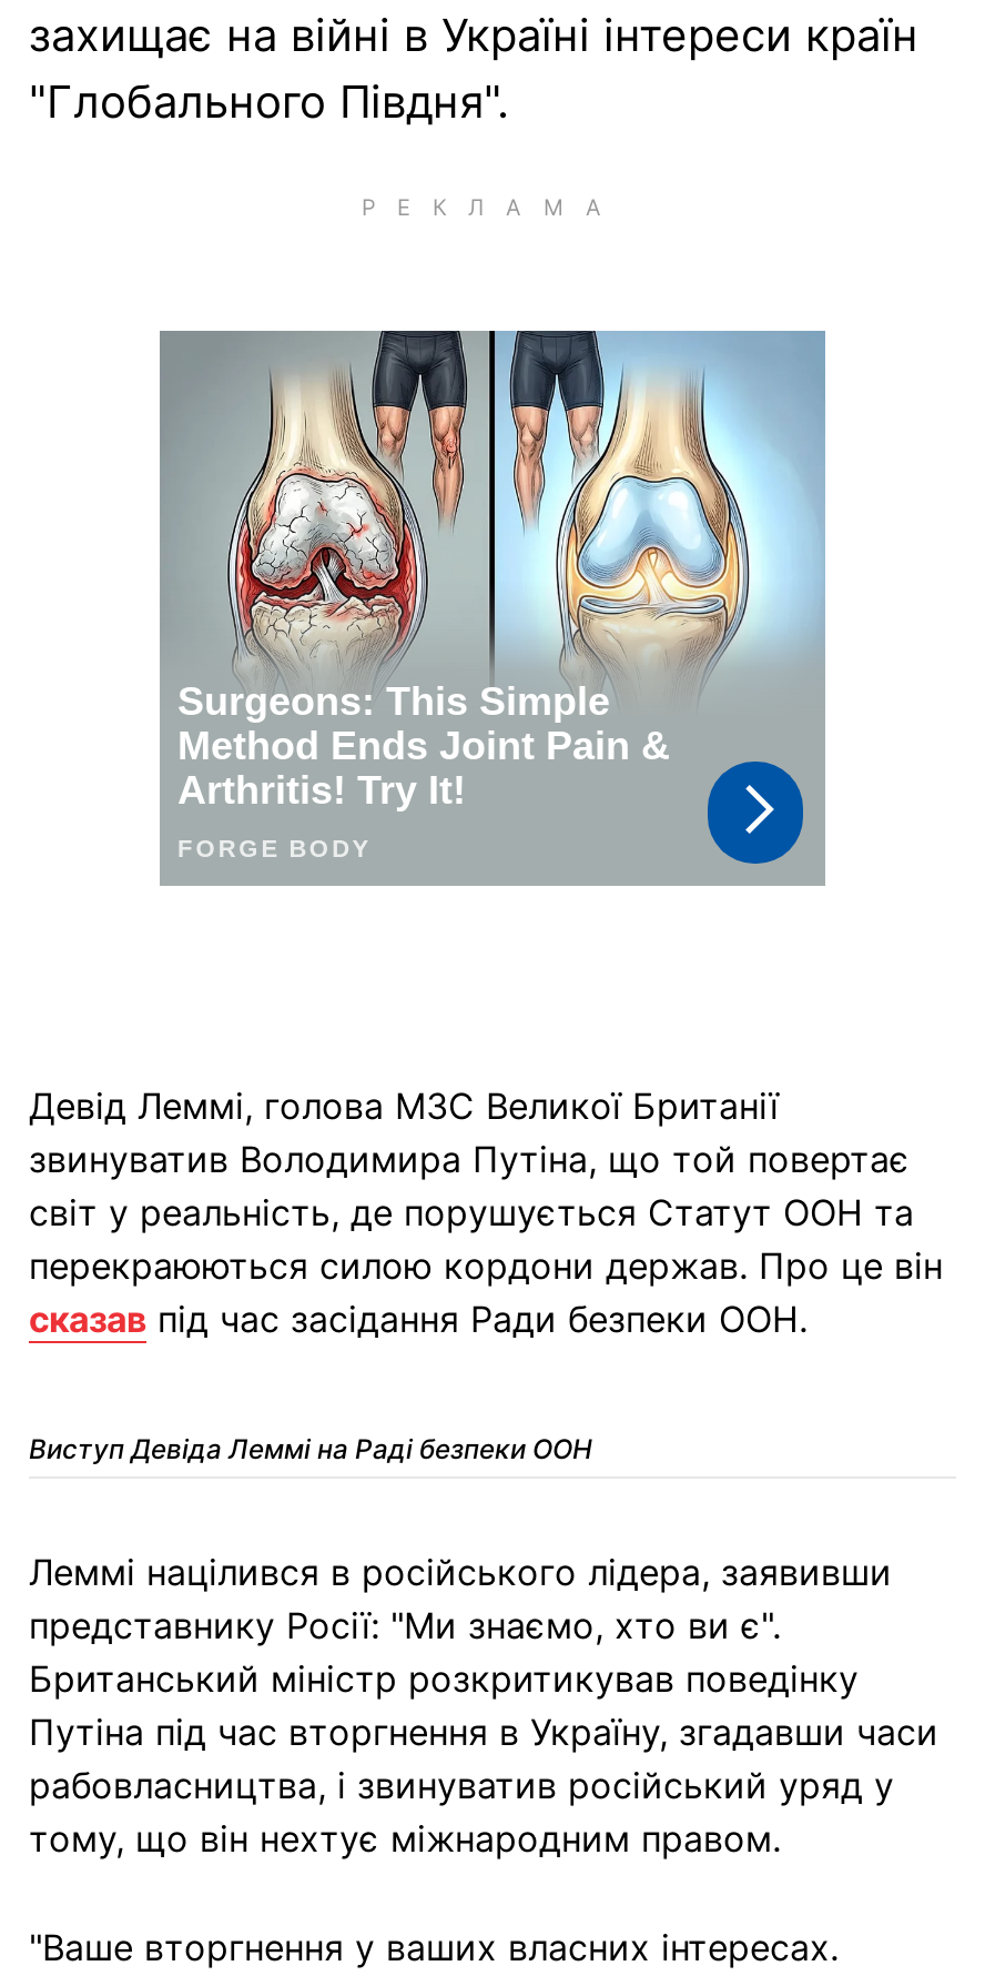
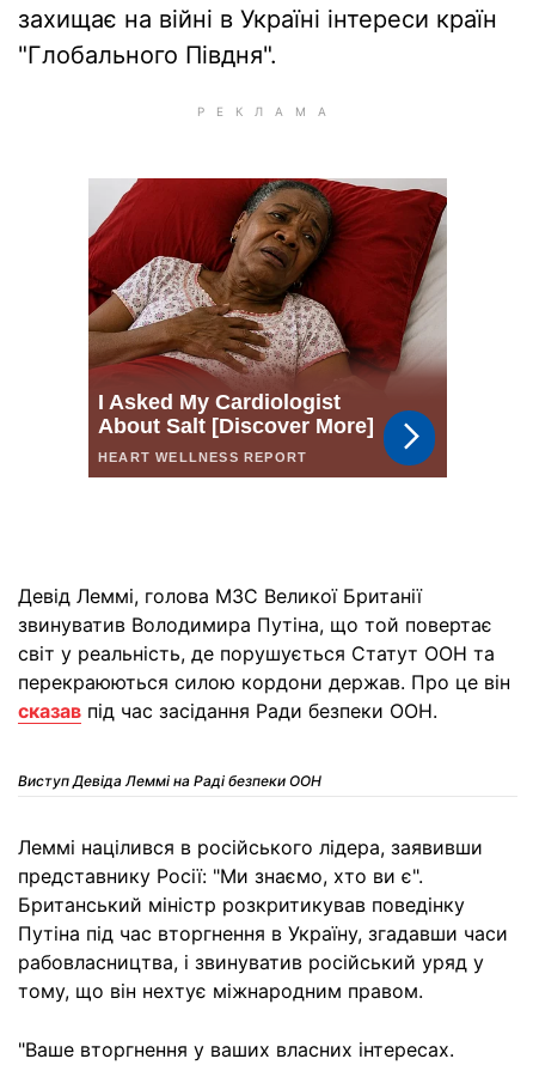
[158,329,827,884] [image] -> [87,177,448,477] [image]

